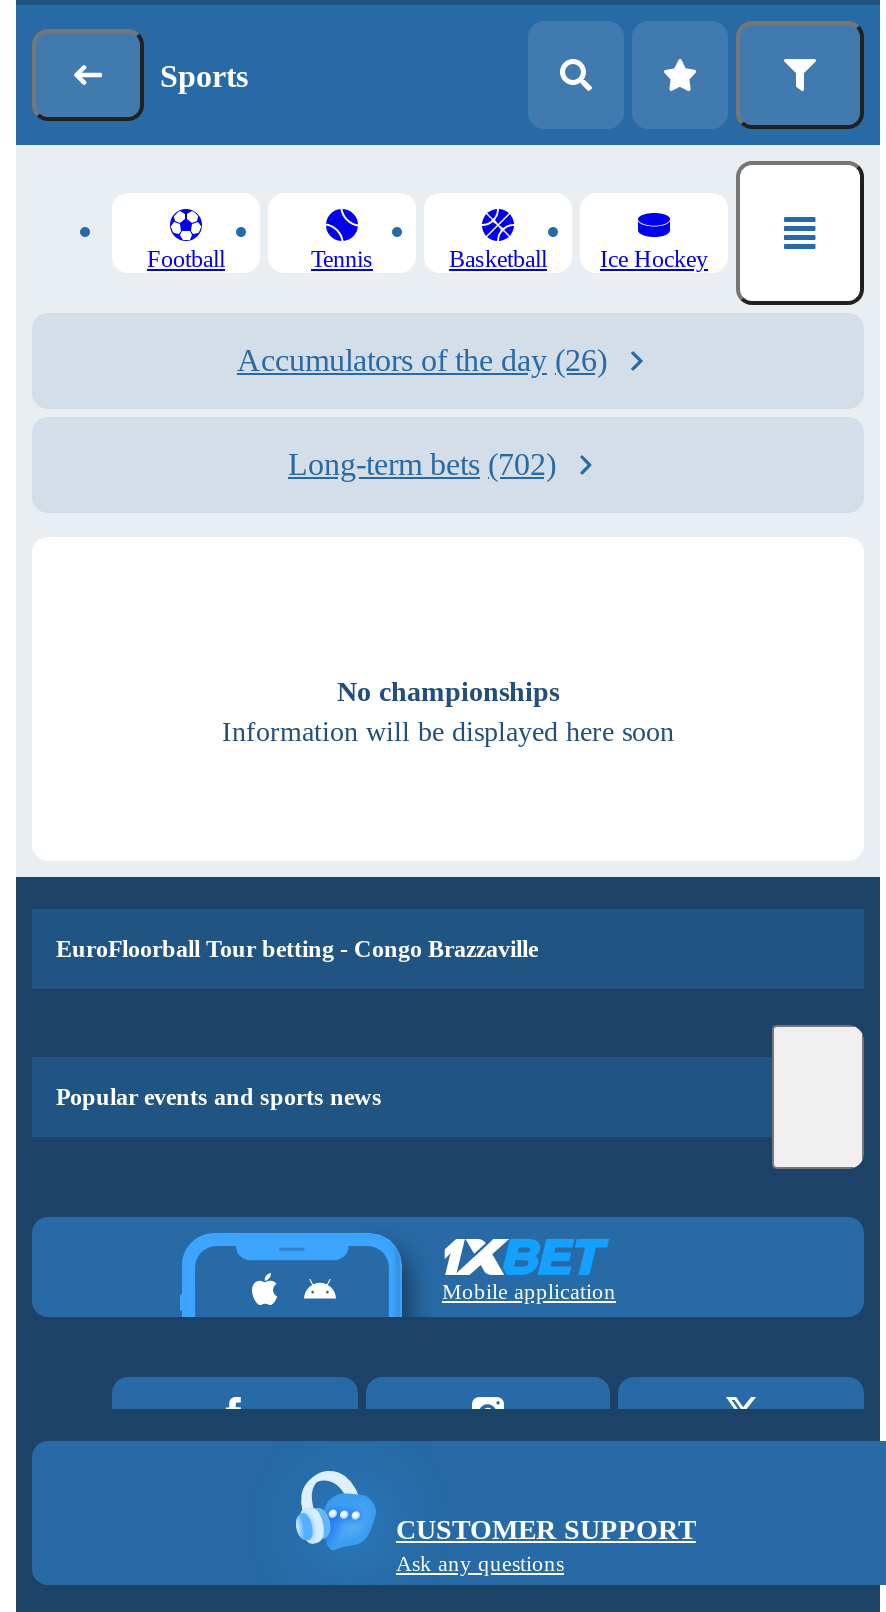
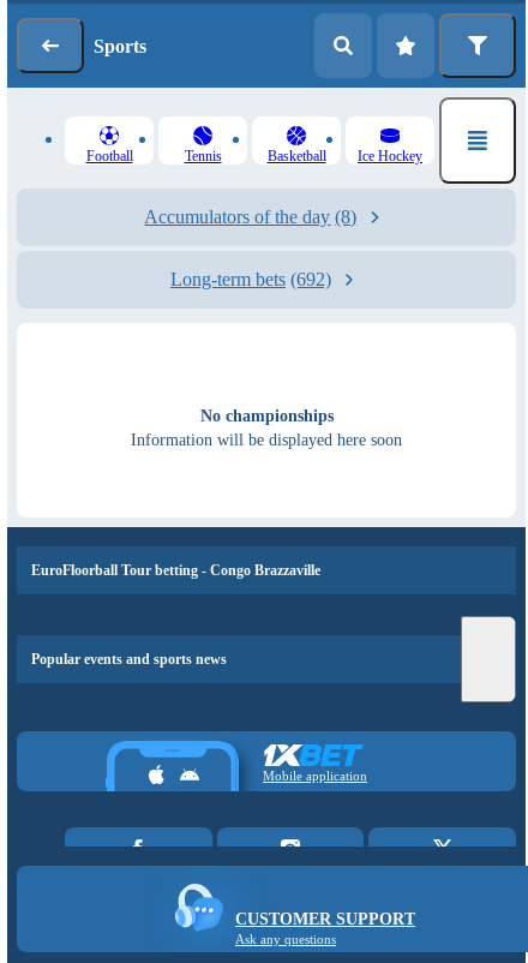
[237,343,607,377] Accumulators of the day (26) -> [145,207,357,227] Accumulators of the day (8)
[288,447,556,481] Long-term bets (702) -> [170,269,331,289] Long-term bets (692)

